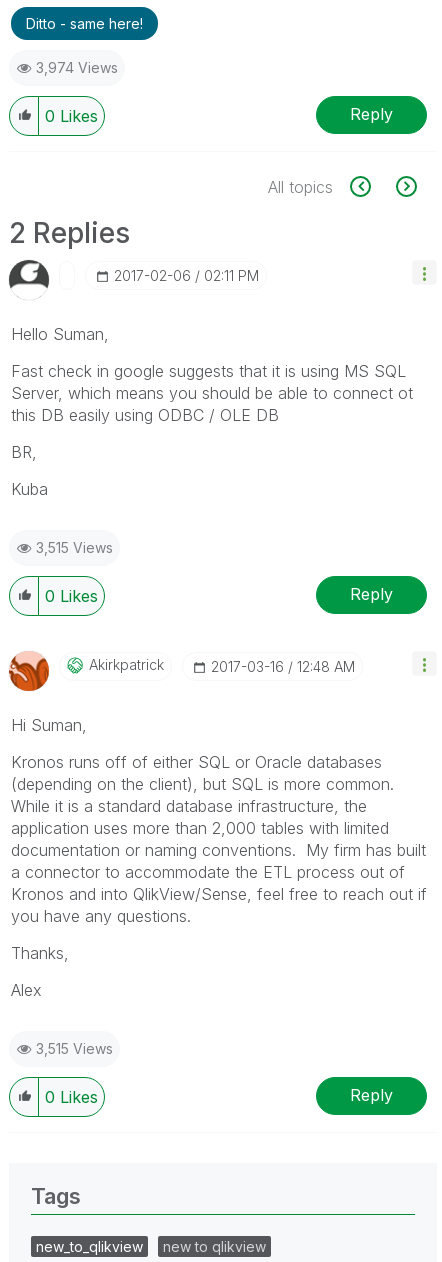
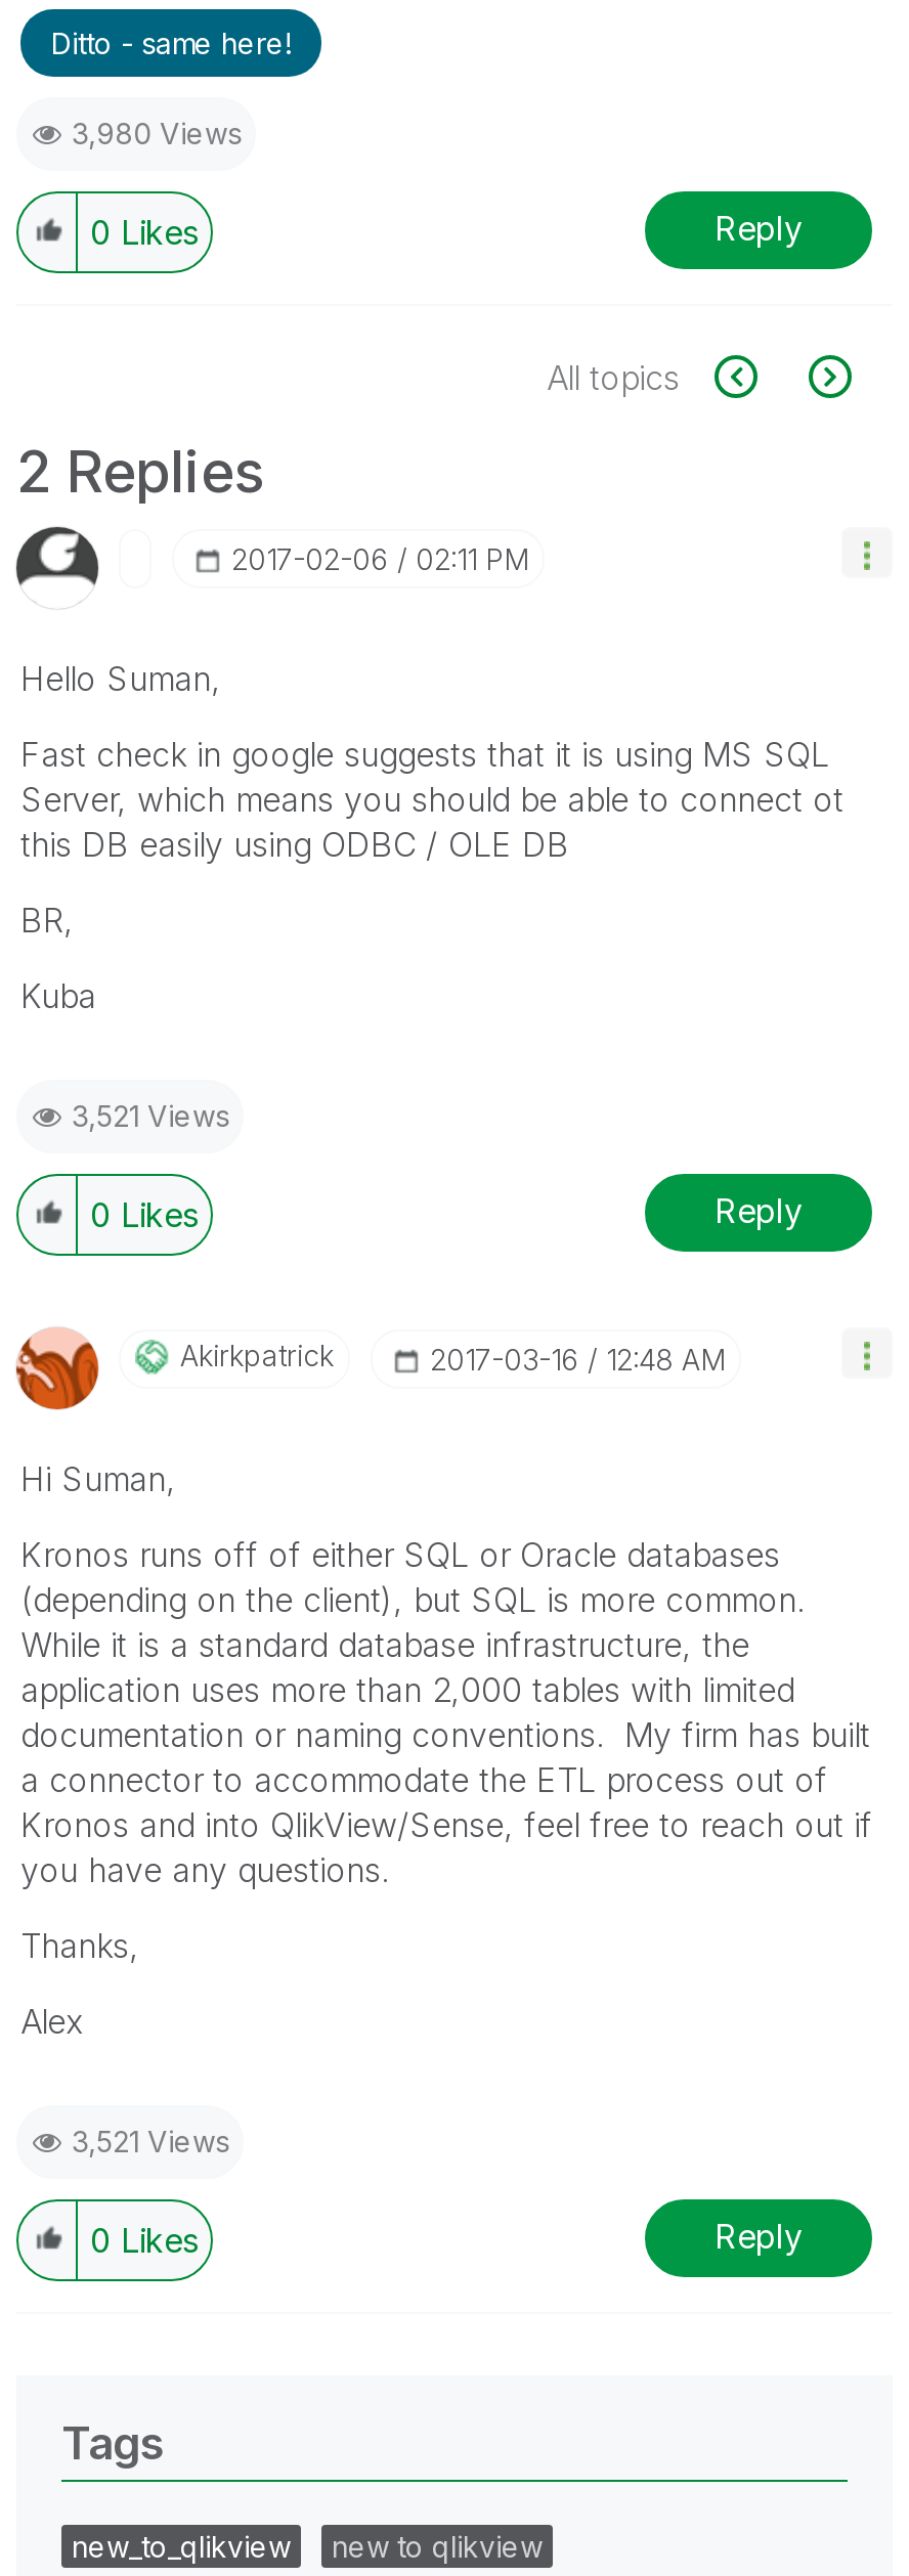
[36,58,118,75] 3,974 Views -> [72,115,242,149] 3,980 Views
[36,538,113,555] 3,515 Views -> [72,1097,229,1132] 3,521 Views
[36,1039,113,1056] 3,515 Views -> [72,2123,229,2157] 3,521 Views

